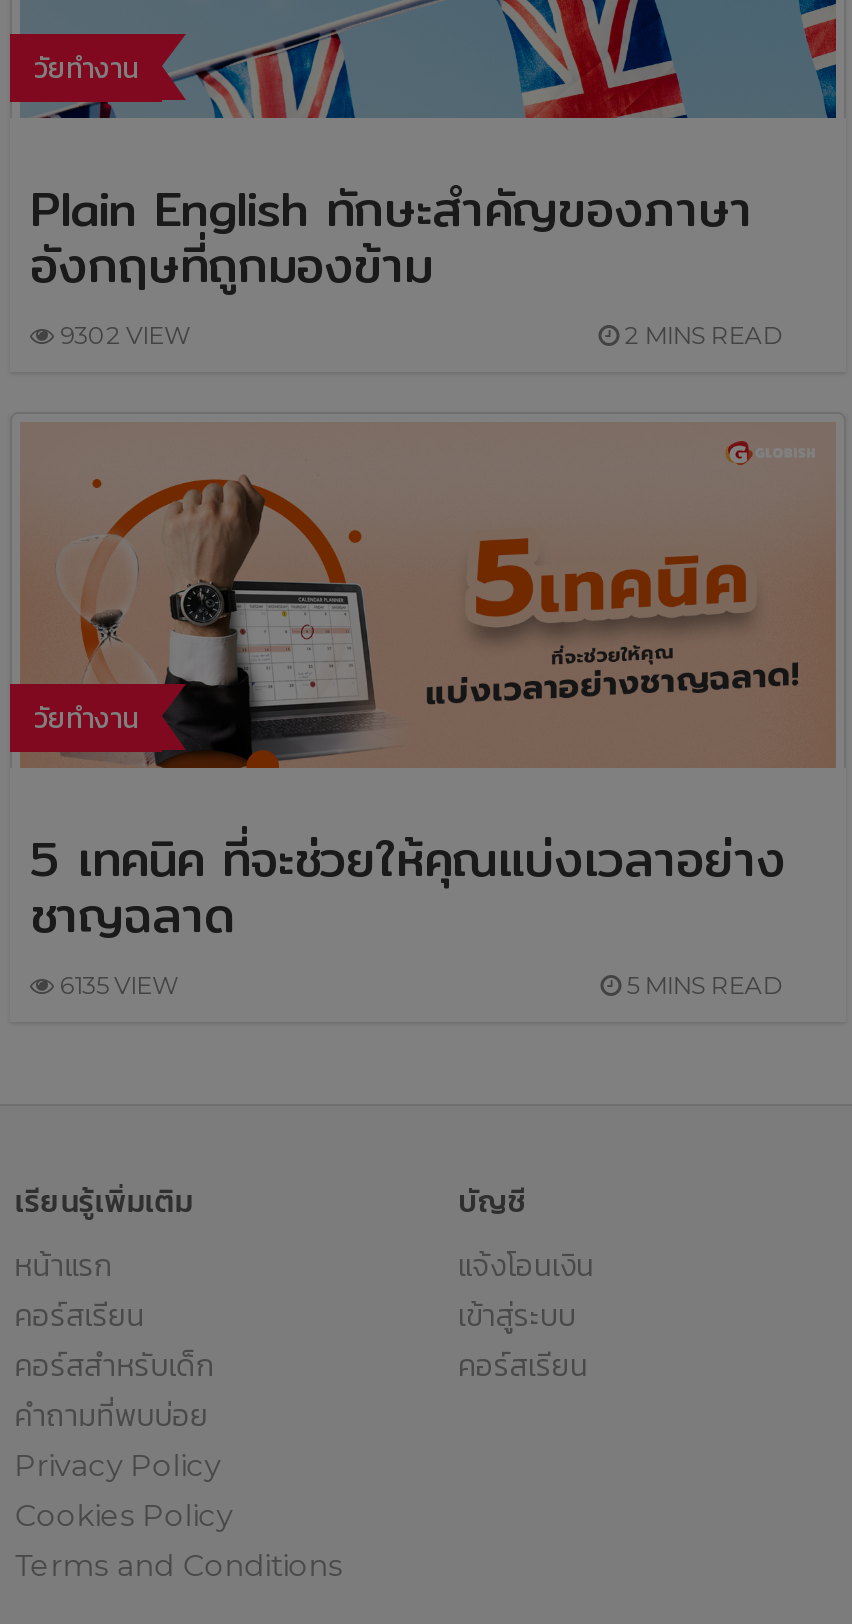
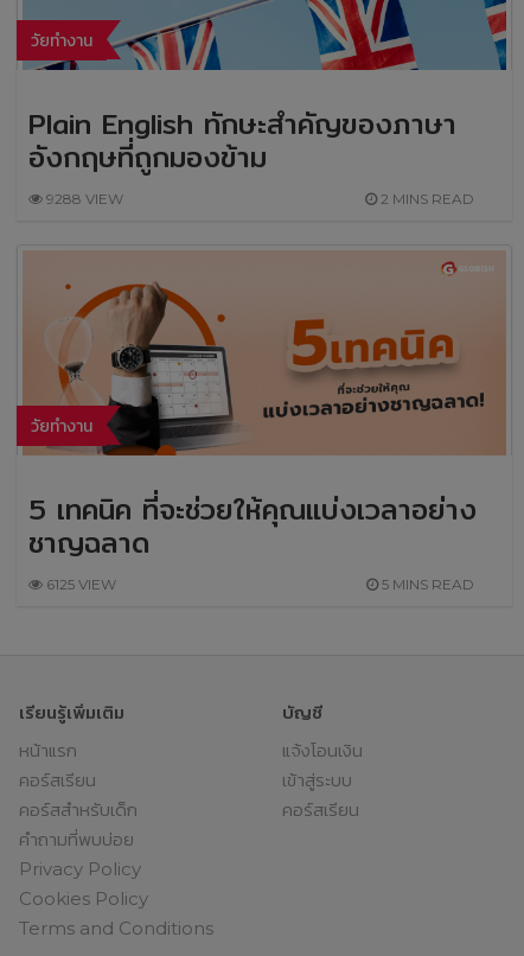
[54,319,190,349] 9302 VIEW -> [43,189,123,207] 9288 VIEW
[54,969,178,999] 6135 VIEW -> [43,575,116,593] 6125 VIEW

